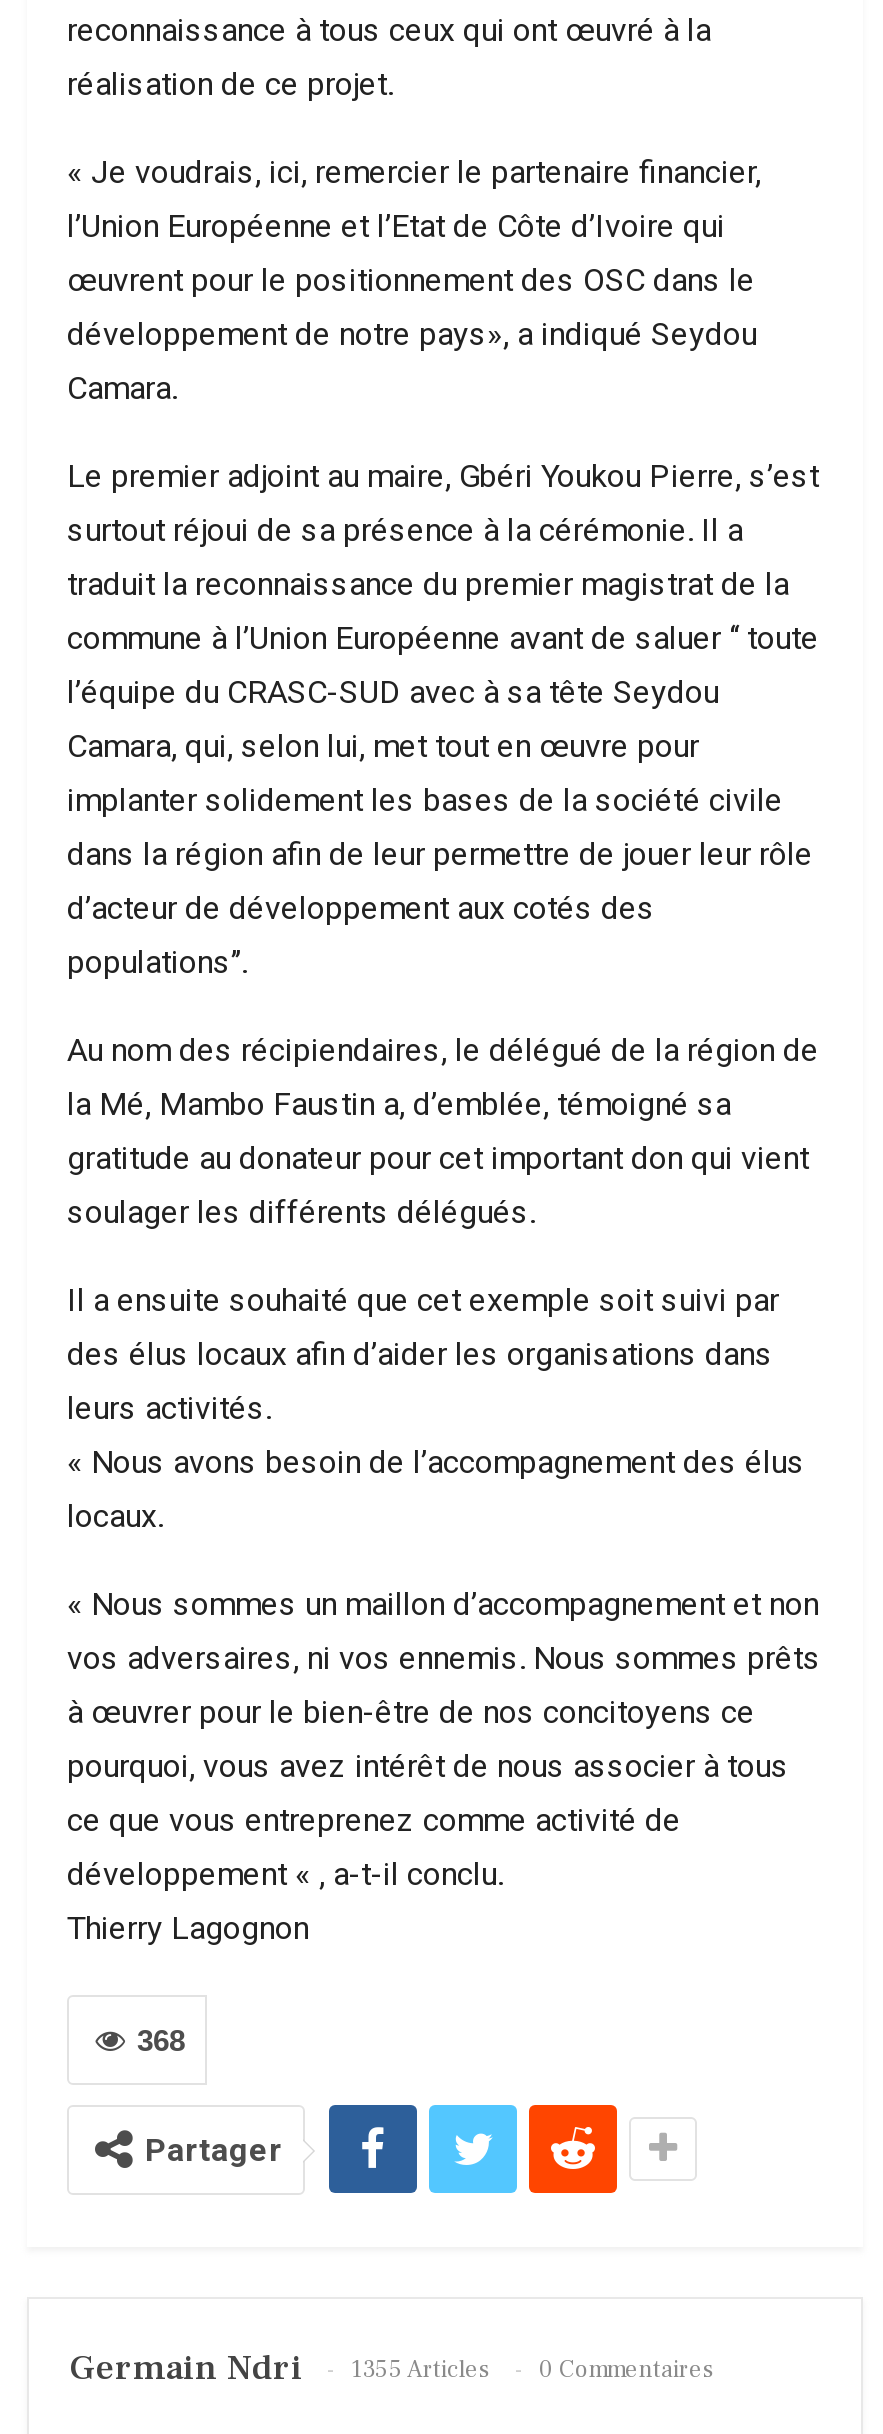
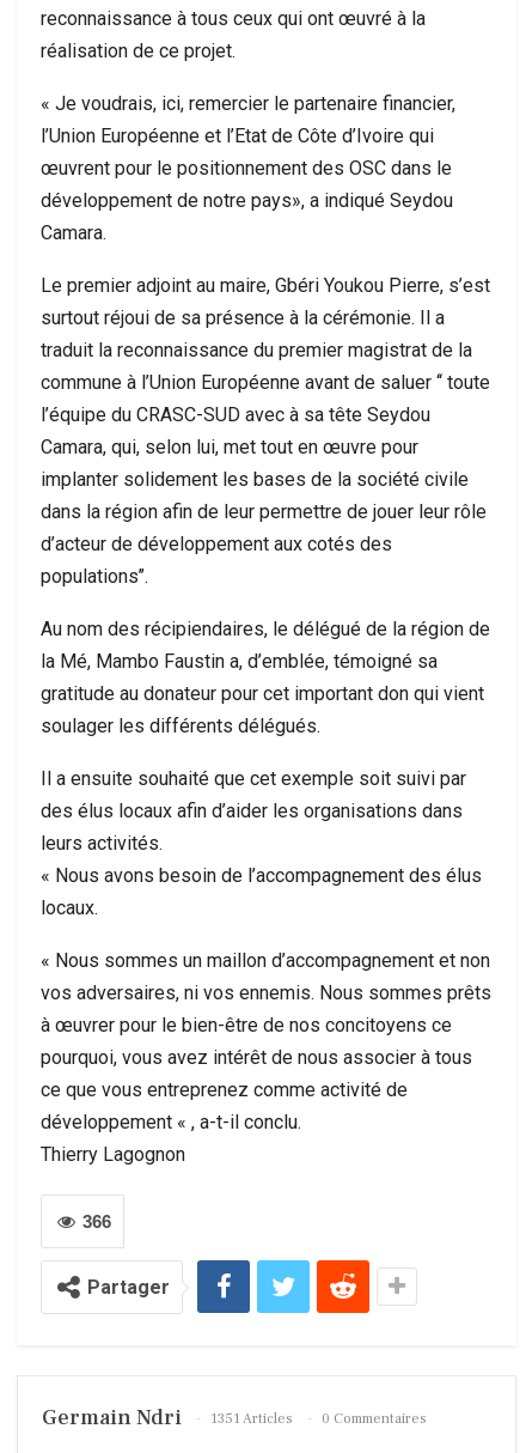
[137,2023,185,2057] 368 -> [82,1211,111,1232] 366
[69,2345,715,2391] Germain Ndri 1355 Articles 0 Commentaires -> [42,1404,427,1432] Germain Ndri 1351 Articles 0 Commentaires

